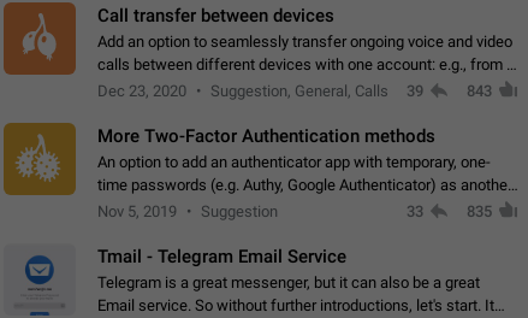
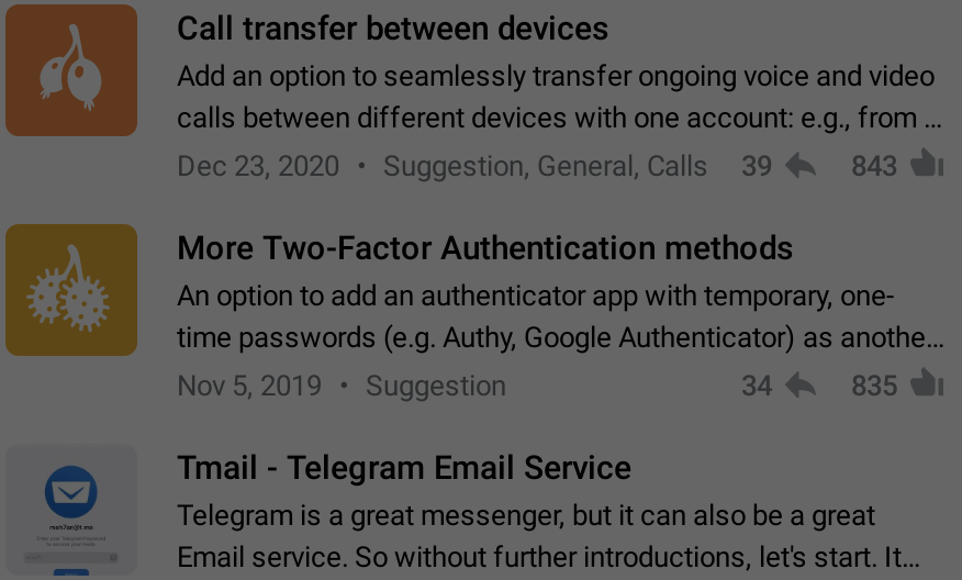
[407,202,423,220] 33 -> [741,369,772,402] 34

